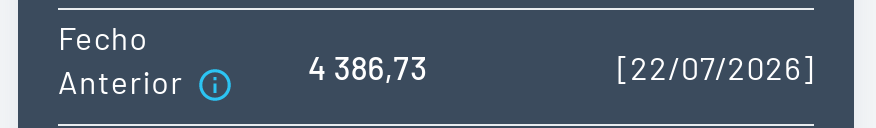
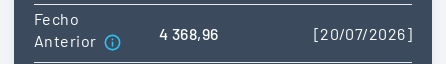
[308,48,427,86] 4 386,73 -> [159,24,218,43] 4 368,96
[617,48,814,86] [22/07/2026] -> [314,24,412,43] [20/07/2026]

